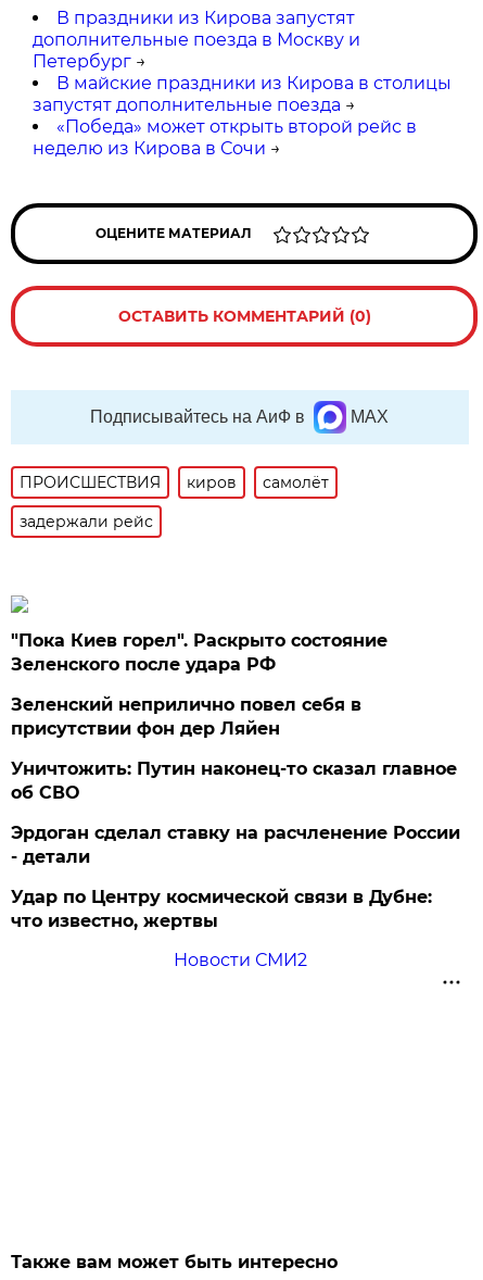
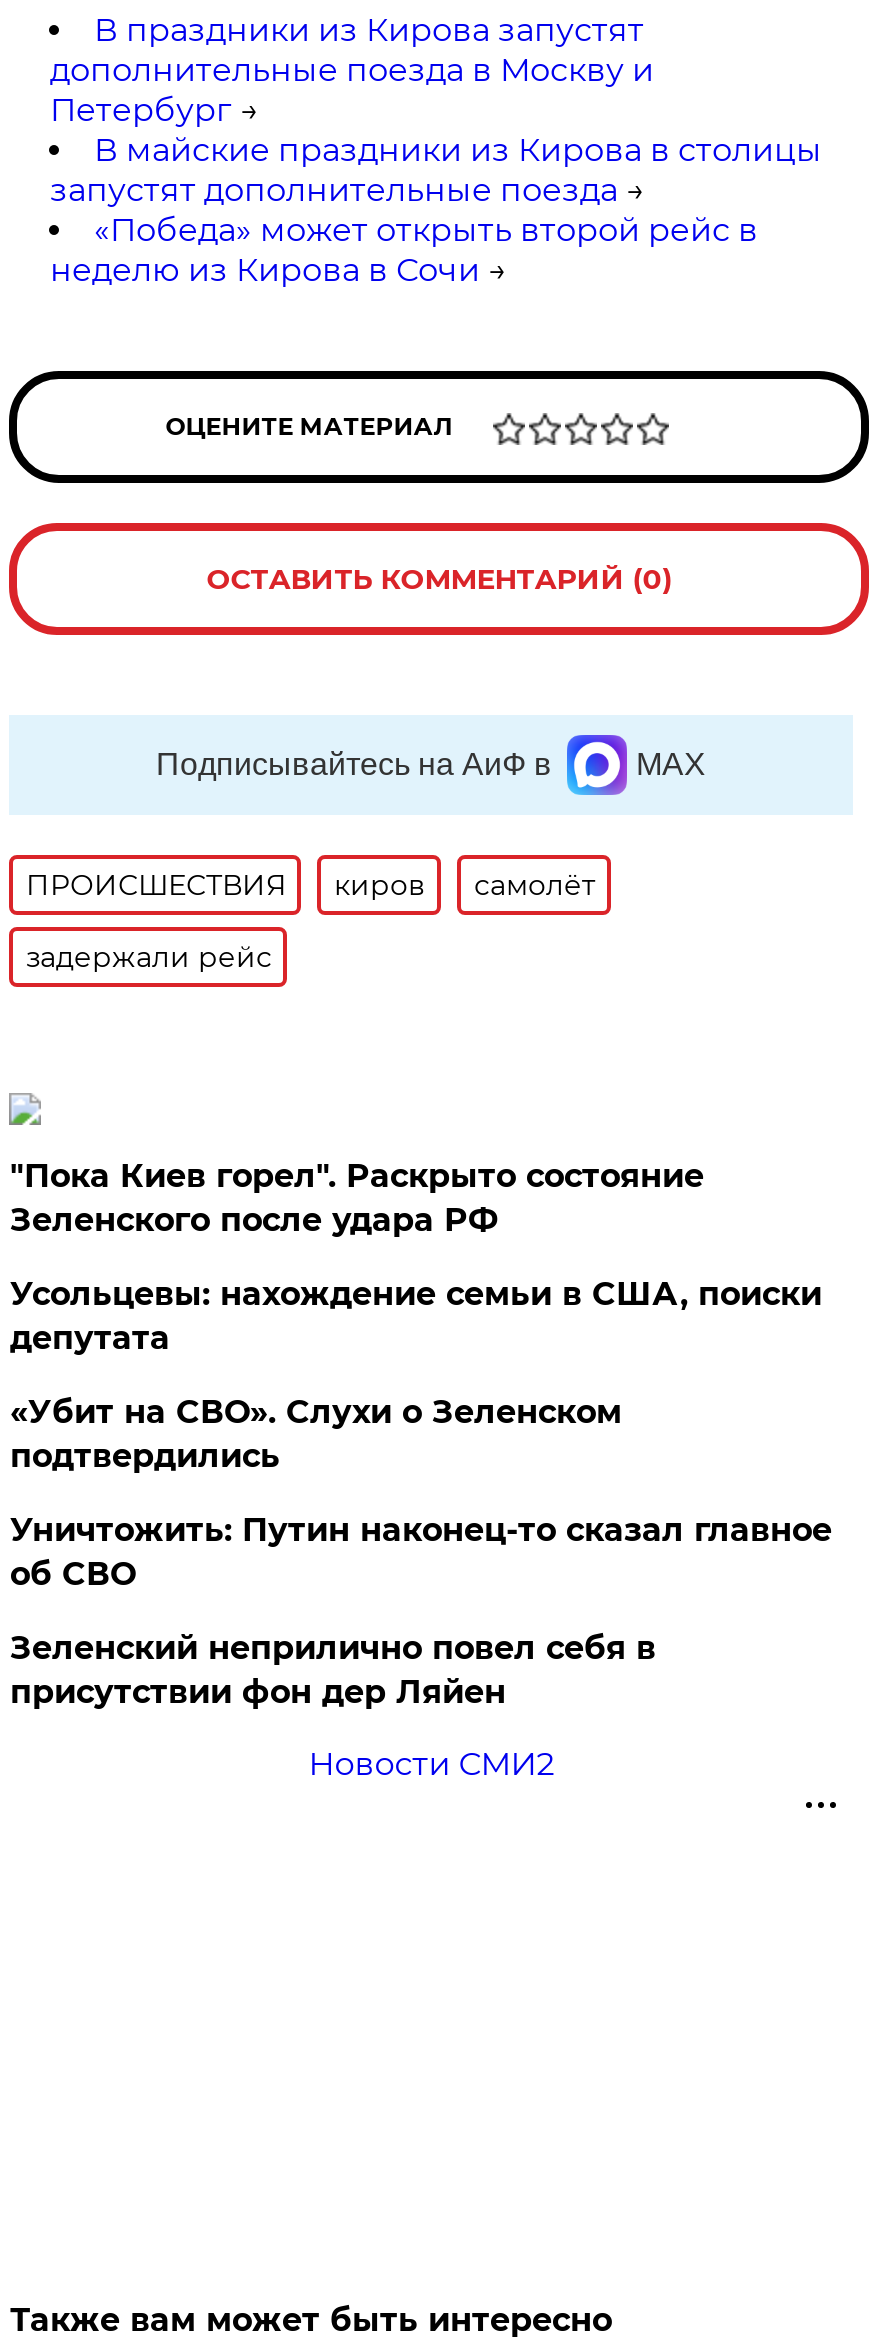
none -> [10,1275,822,1475] Усольцевы: нахождение семьи в США, поиски | депутата | «Убит на СВО». Слухи о Зеленском | подтвердились
moved [11,695,362,739] -> [10,1629,656,1711]: Зеленский неприлично повел cебя в | присутствии фон дер Ляйен
moved [11,759,457,803] -> [10,1511,832,1593]: Уничтожить: Путин наконец-то сказал главное | об СВО
[11,823,461,931] Эрдоган сделал ставку на расчленение России | - детали | Удар по Центру космической связи в Дубне: | что известно, жертвы -> none

